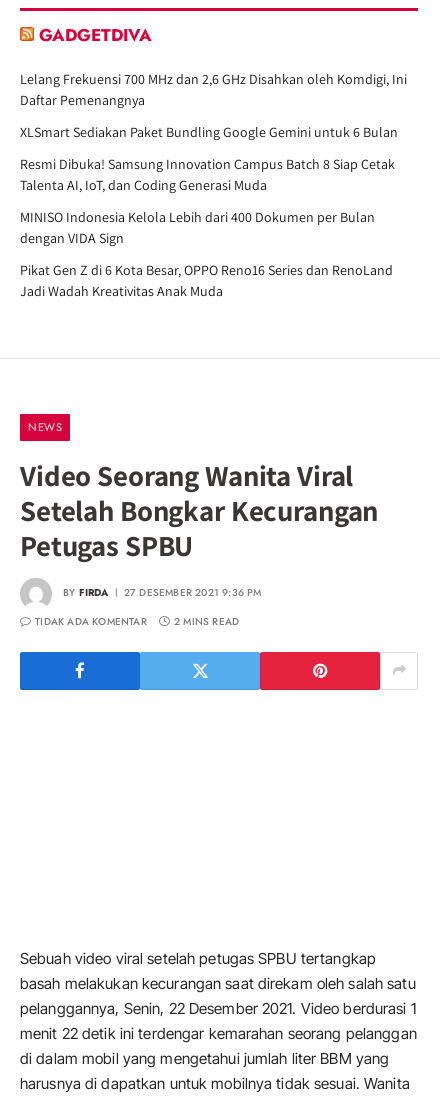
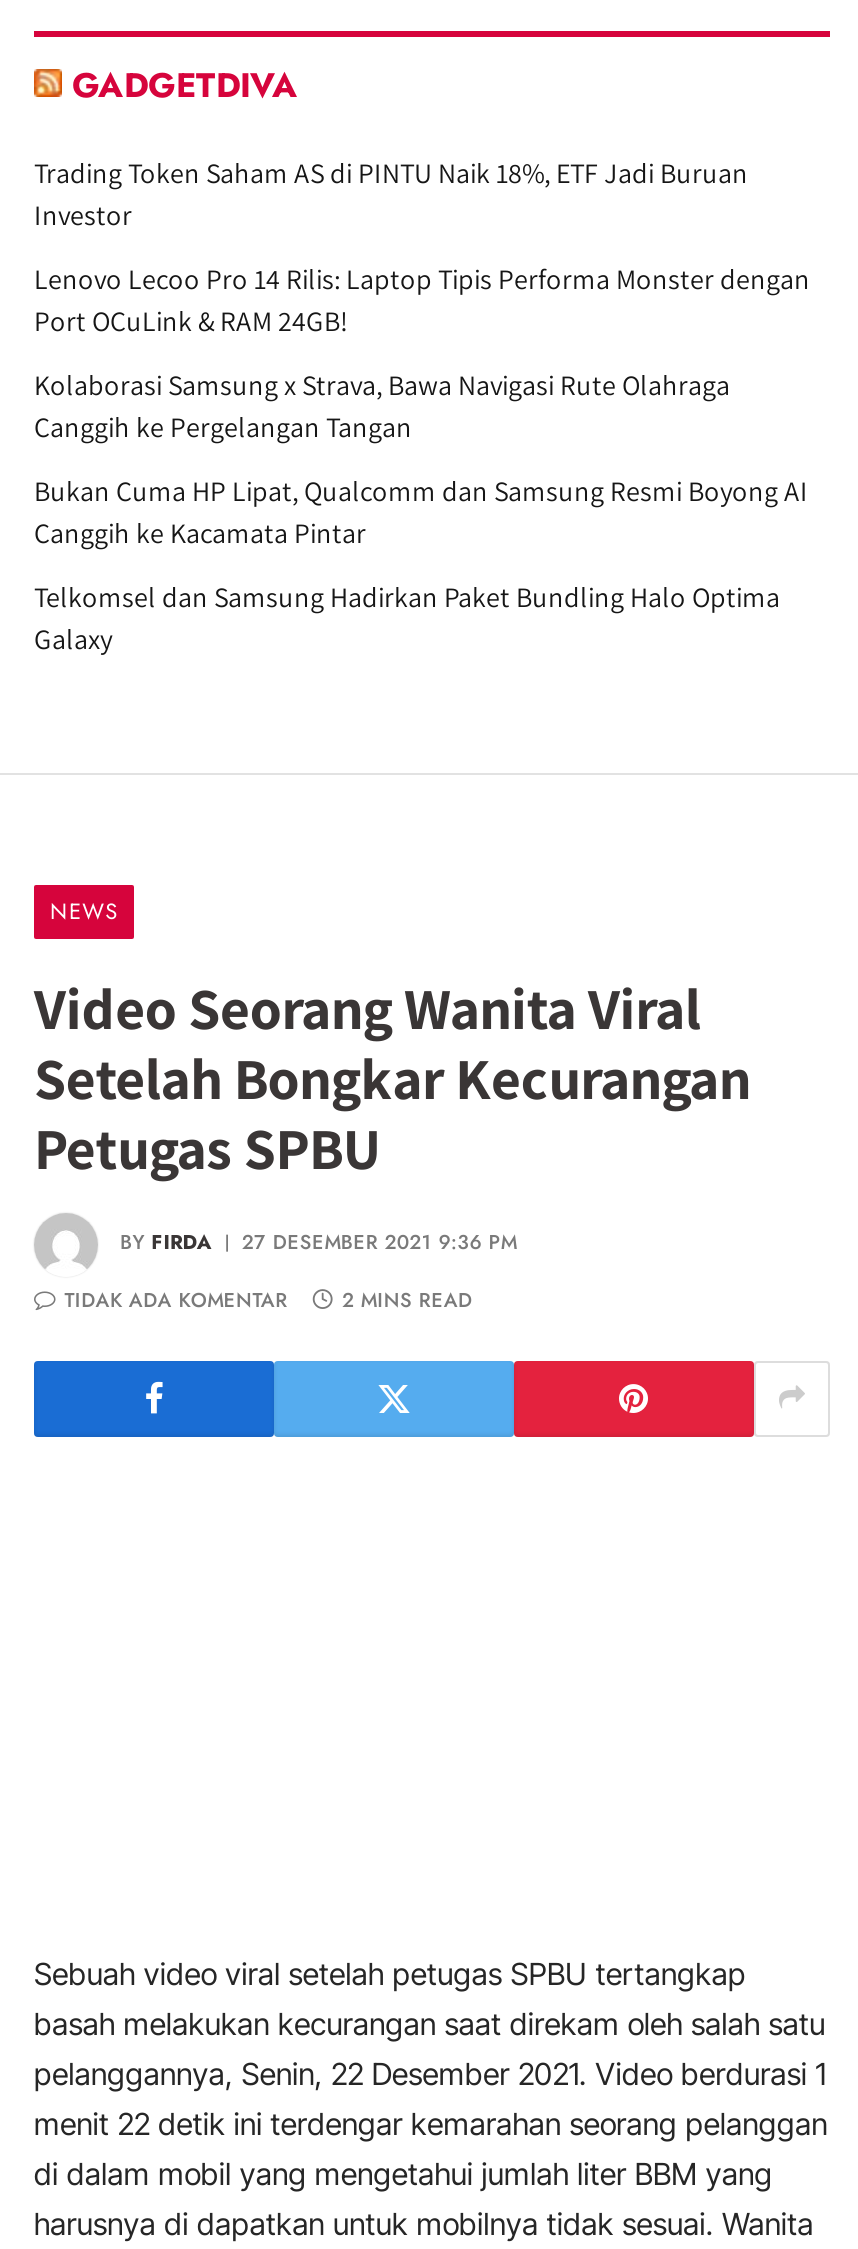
[20,70,407,109] Lelang Frekuensi 700 MHz dan 2,6 GHz Disahkan oleh Komdigi, Ini | Daftar Pemenangnya -> [34,155,748,233] Trading Token Saham AS di PINTU Naik 18%, ETF Jadi Buruan | Investor
[20,123,398,141] XLSmart Sediakan Paket Bundling Google Gemini untuk 6 Bulan -> [34,261,810,339] Lenovo Lecoo Pro 14 Rilis: Laptop Tipis Performa Monster dengan | Port OCuLink & RAM 24GB!
[20,155,395,194] Resmi Dibuka! Samsung Innovation Campus Batch 8 Siap Cetak | Talenta AI, IoT, dan Coding Generasi Muda -> [34,367,730,445] Kolaborasi Samsung x Strava, Bawa Navigasi Rute Olahraga | Canggih ke Pergelangan Tangan
[20,208,375,247] MINISO Indonesia Kelola Lebih dari 400 Dokumen per Bulan | dengan VIDA Sign -> [34,473,808,551] Bukan Cuma HP Lipat, Qualcomm dan Samsung Resmi Boyong AI | Canggih ke Kacamata Pintar
[20,261,393,300] Pikat Gen Z di 6 Kota Besar, OPPO Reno16 Series dan RenoLand | Jadi Wadah Kreativitas Anak Muda -> [34,579,780,657] Telkomsel dan Samsung Hadirkan Paket Bundling Halo Optima | Galaxy

